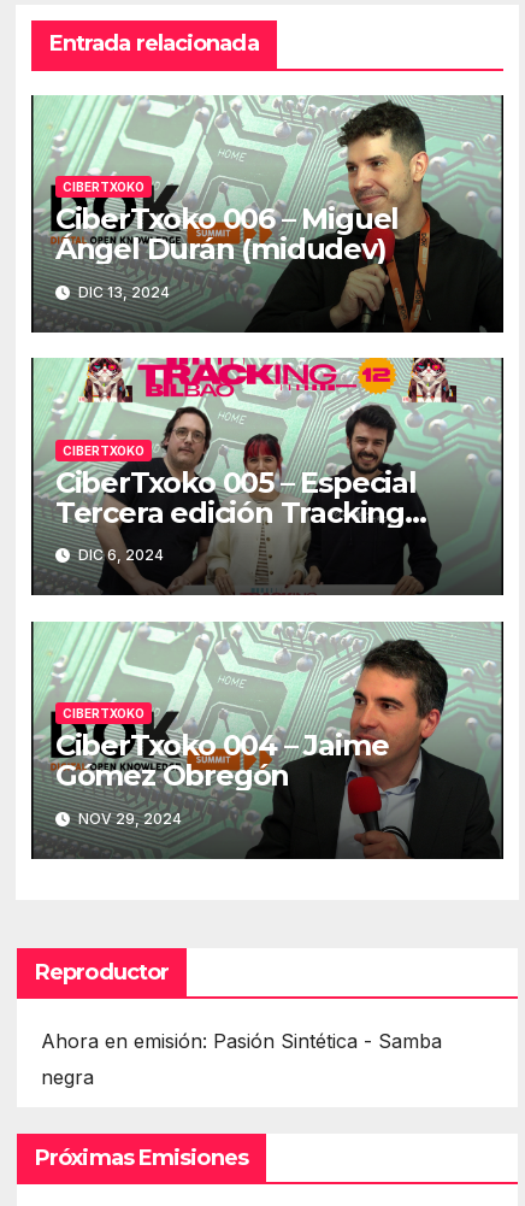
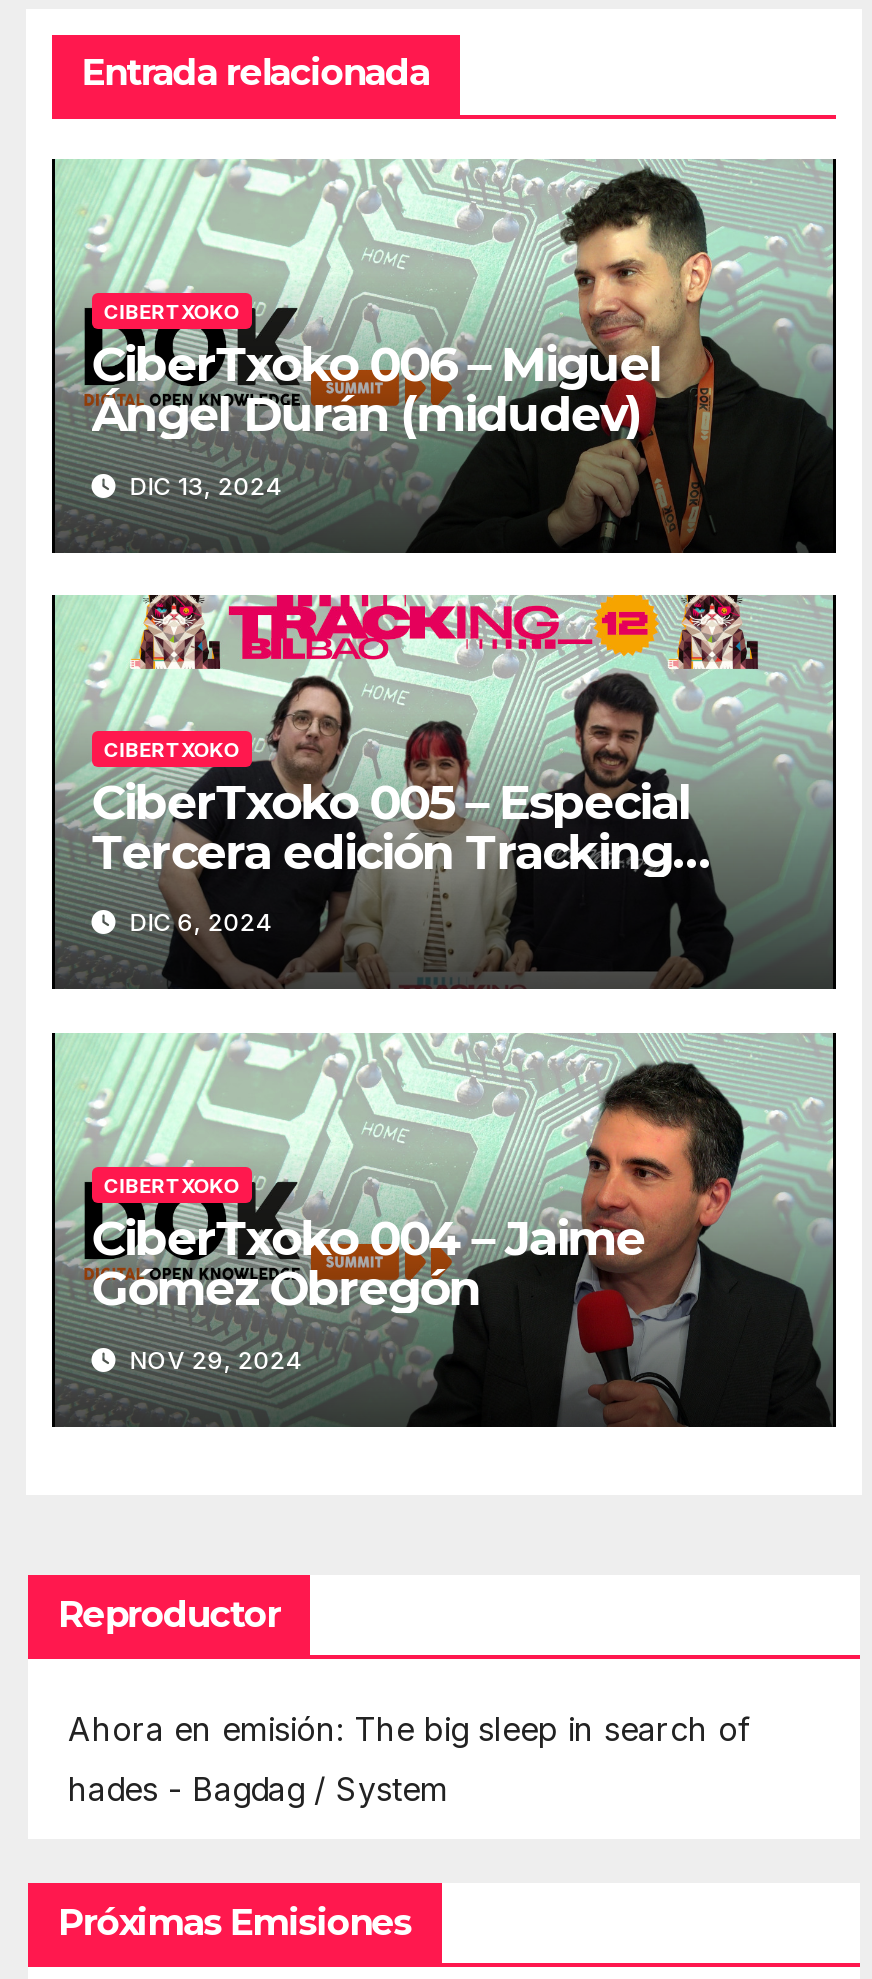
[41,1029,442,1053] Ahora en emisión: Pasión Sintética - Samba -> [68,1709,750,1749] Ahora en emisión: The big sleep in search of
[41,1065,94,1089] negra -> [68,1769,448,1809] hades - Bagdag / System

